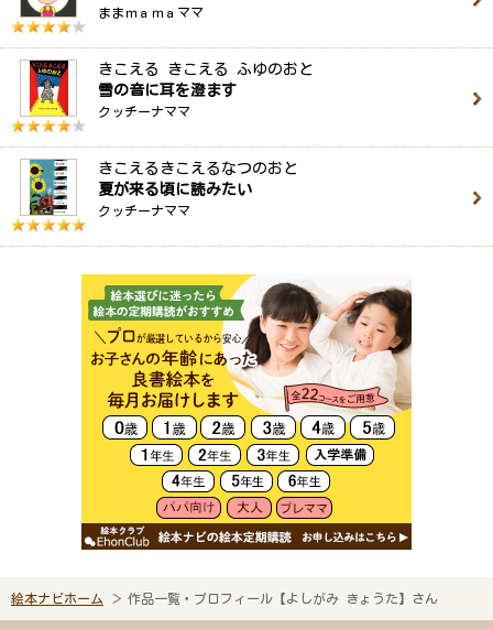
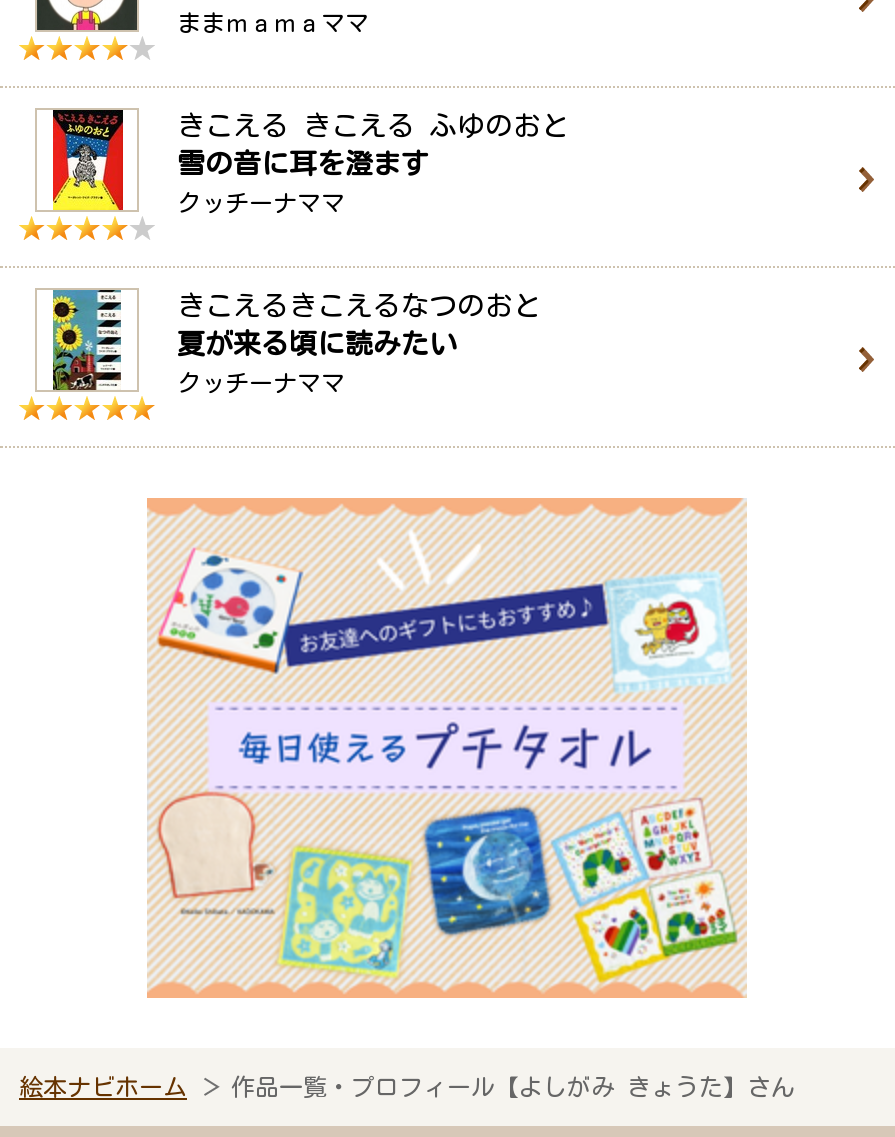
[80,274,413,551] [image] -> [147,496,747,998] [image]

